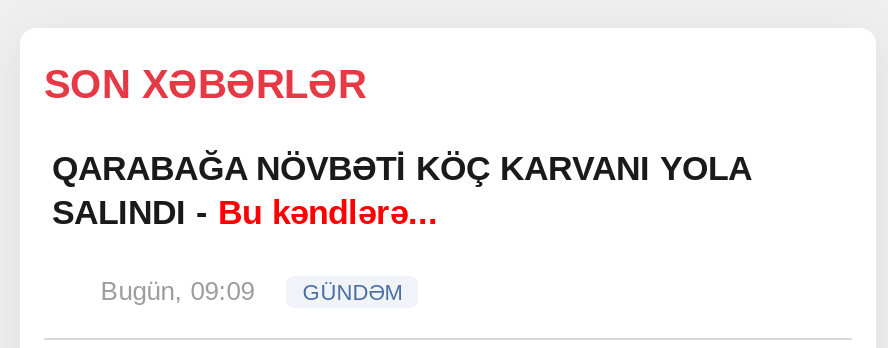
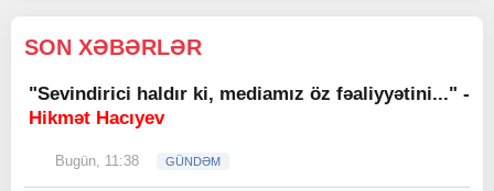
[52,150,750,232] QARABAĞA NÖVBƏTİ KÖÇ KARVANI YOLA | SALINDI - Bu kəndlərə... -> [29,83,470,128] "Sevindirici haldır ki, mediamız öz fəaliyyətini..." - | Hikmət Hacıyev
[92,276,402,306] Bugün, 09:09 GÜNDƏM -> [51,152,221,169] Bugün, 11:38 GÜNDƏM

